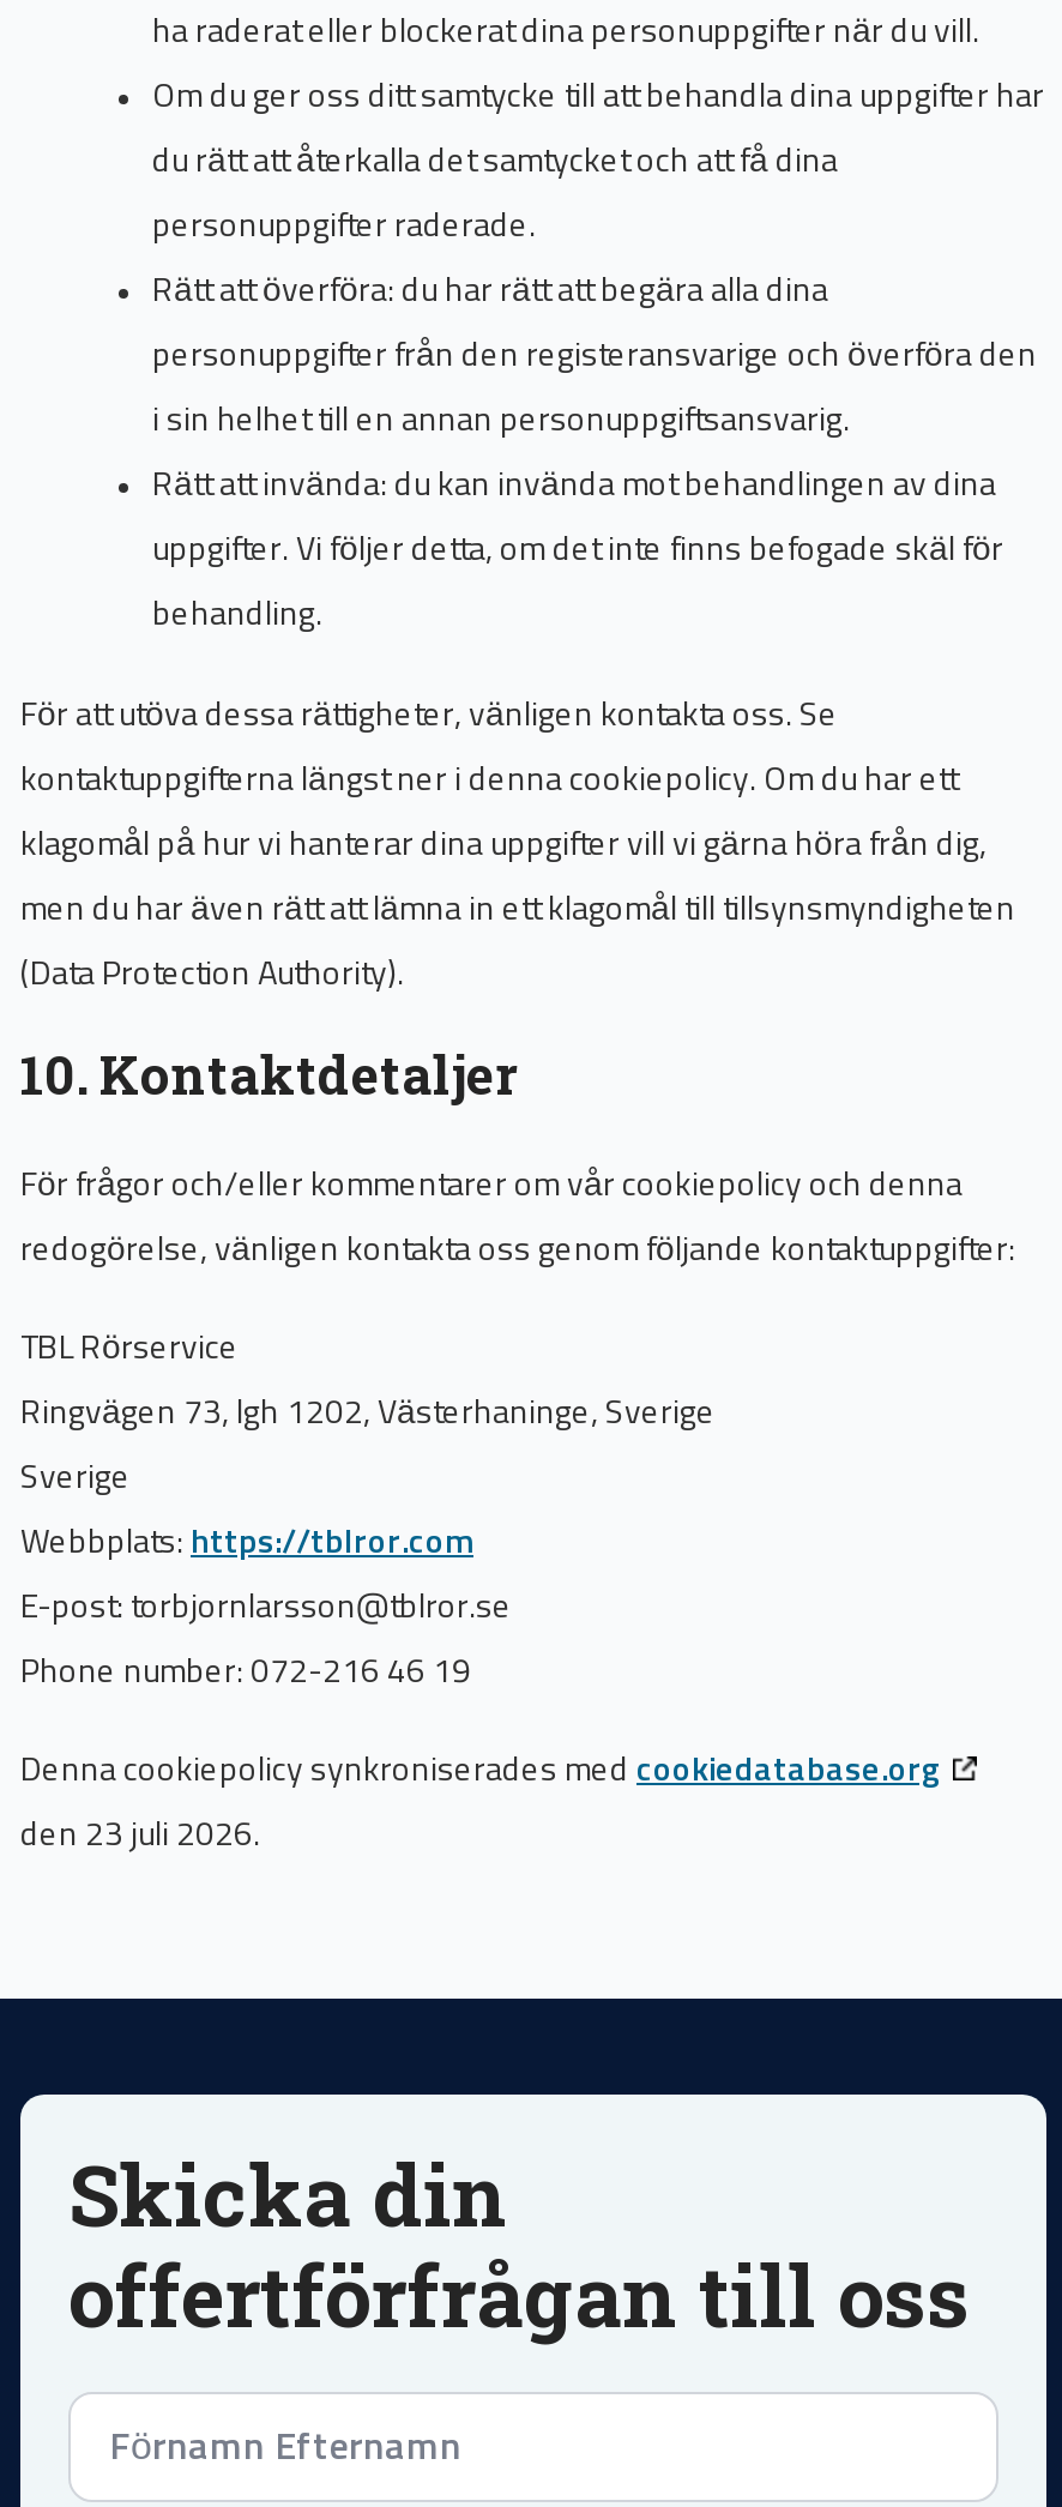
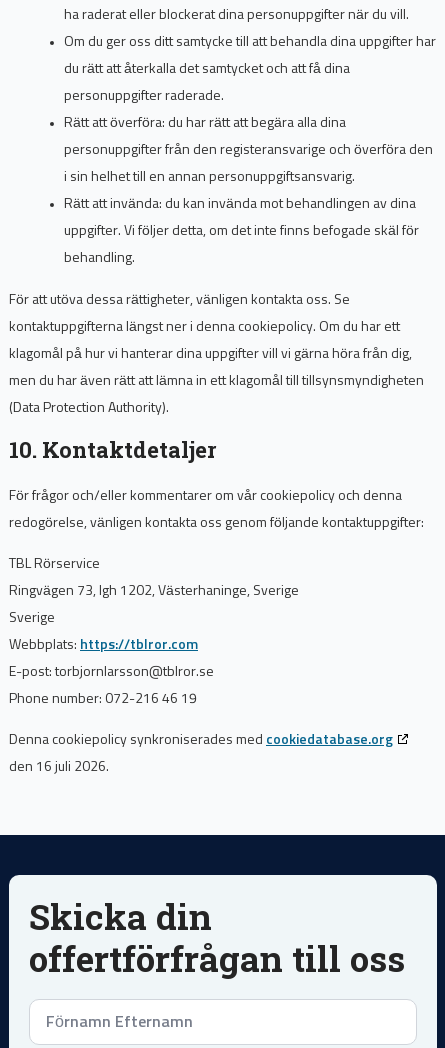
[20,1819,260,1852] den 23 juli 2026. -> [9,760,109,774] den 16 juli 2026.

